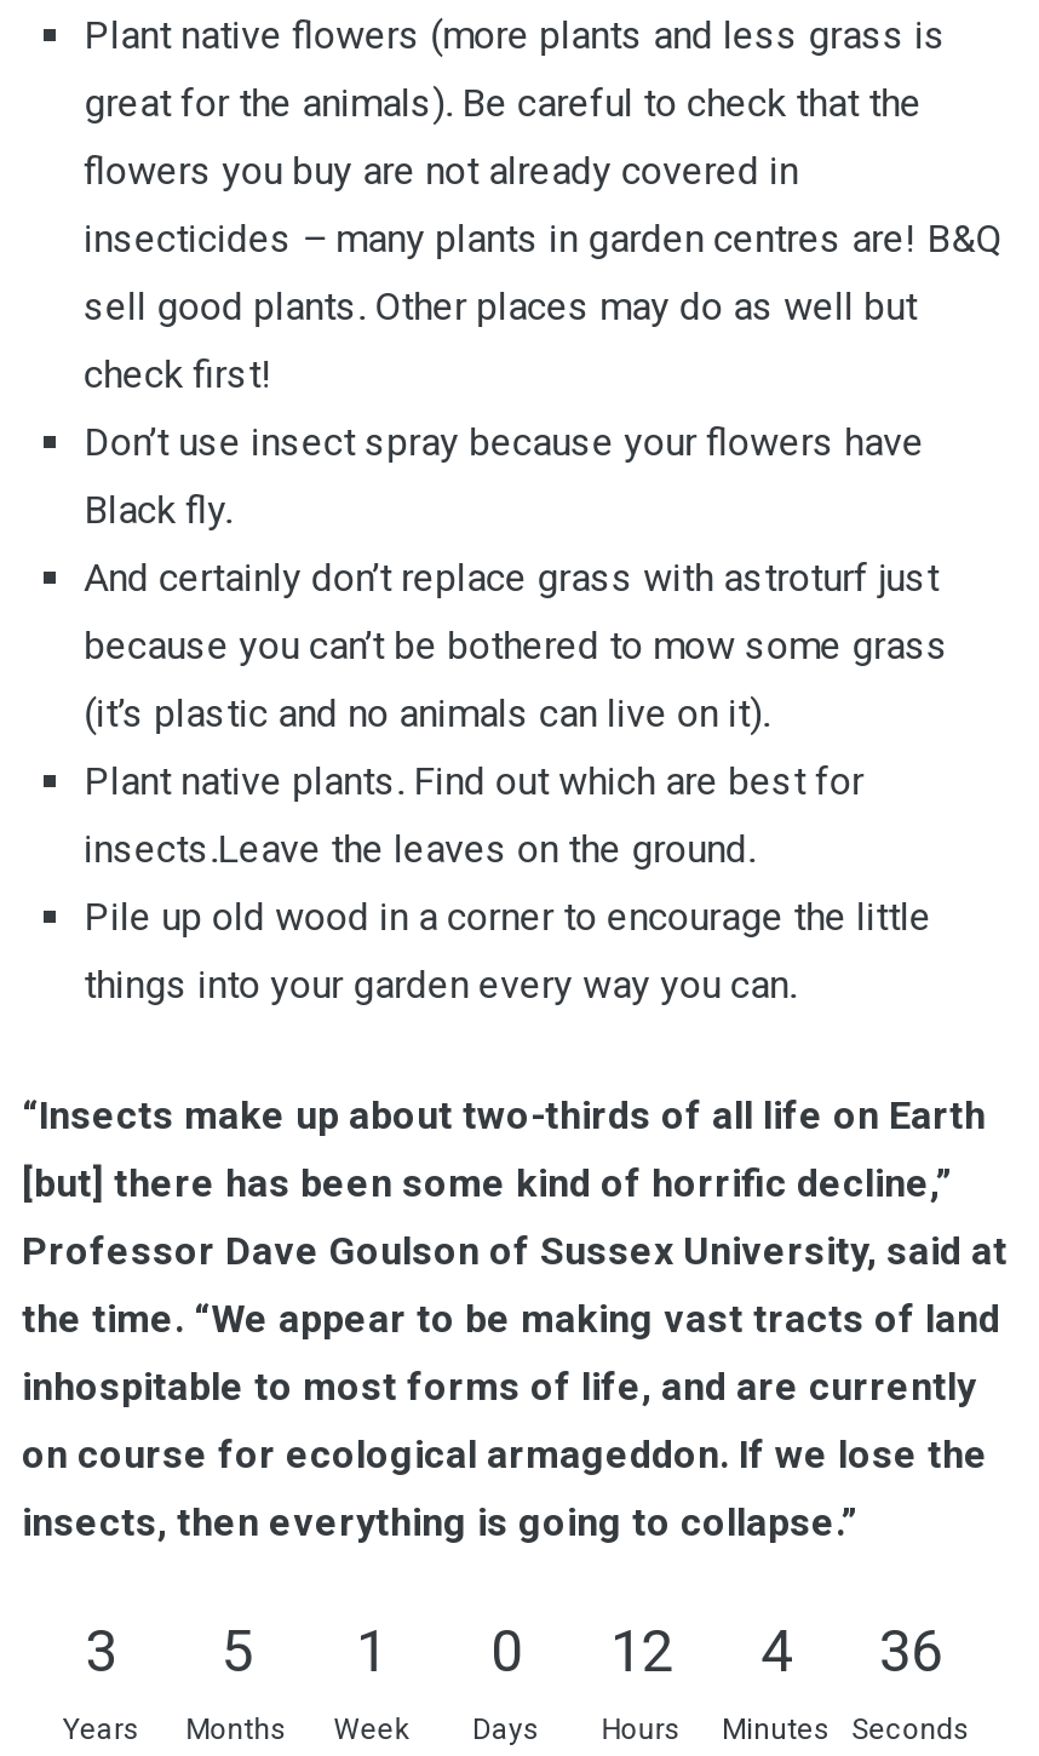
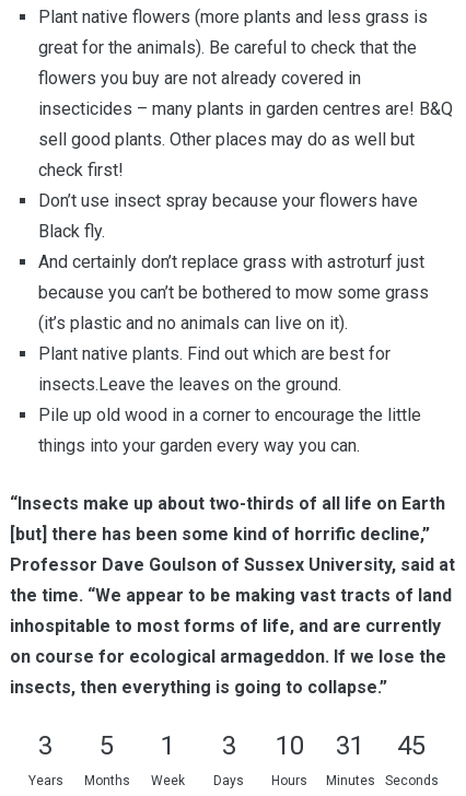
[490,1616,522,1684] 0 -> [222,731,236,761] 3
[610,1616,673,1684] 12 -> [275,731,304,761] 10
[760,1616,792,1684] 4 -> [336,731,365,761] 31
[880,1616,943,1684] 36 -> [397,731,426,761] 45

